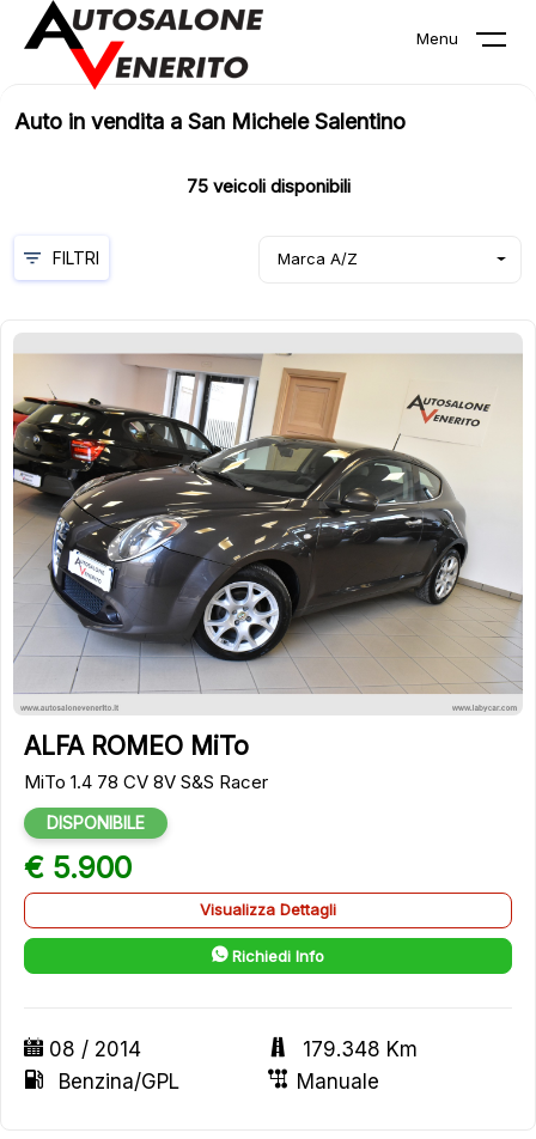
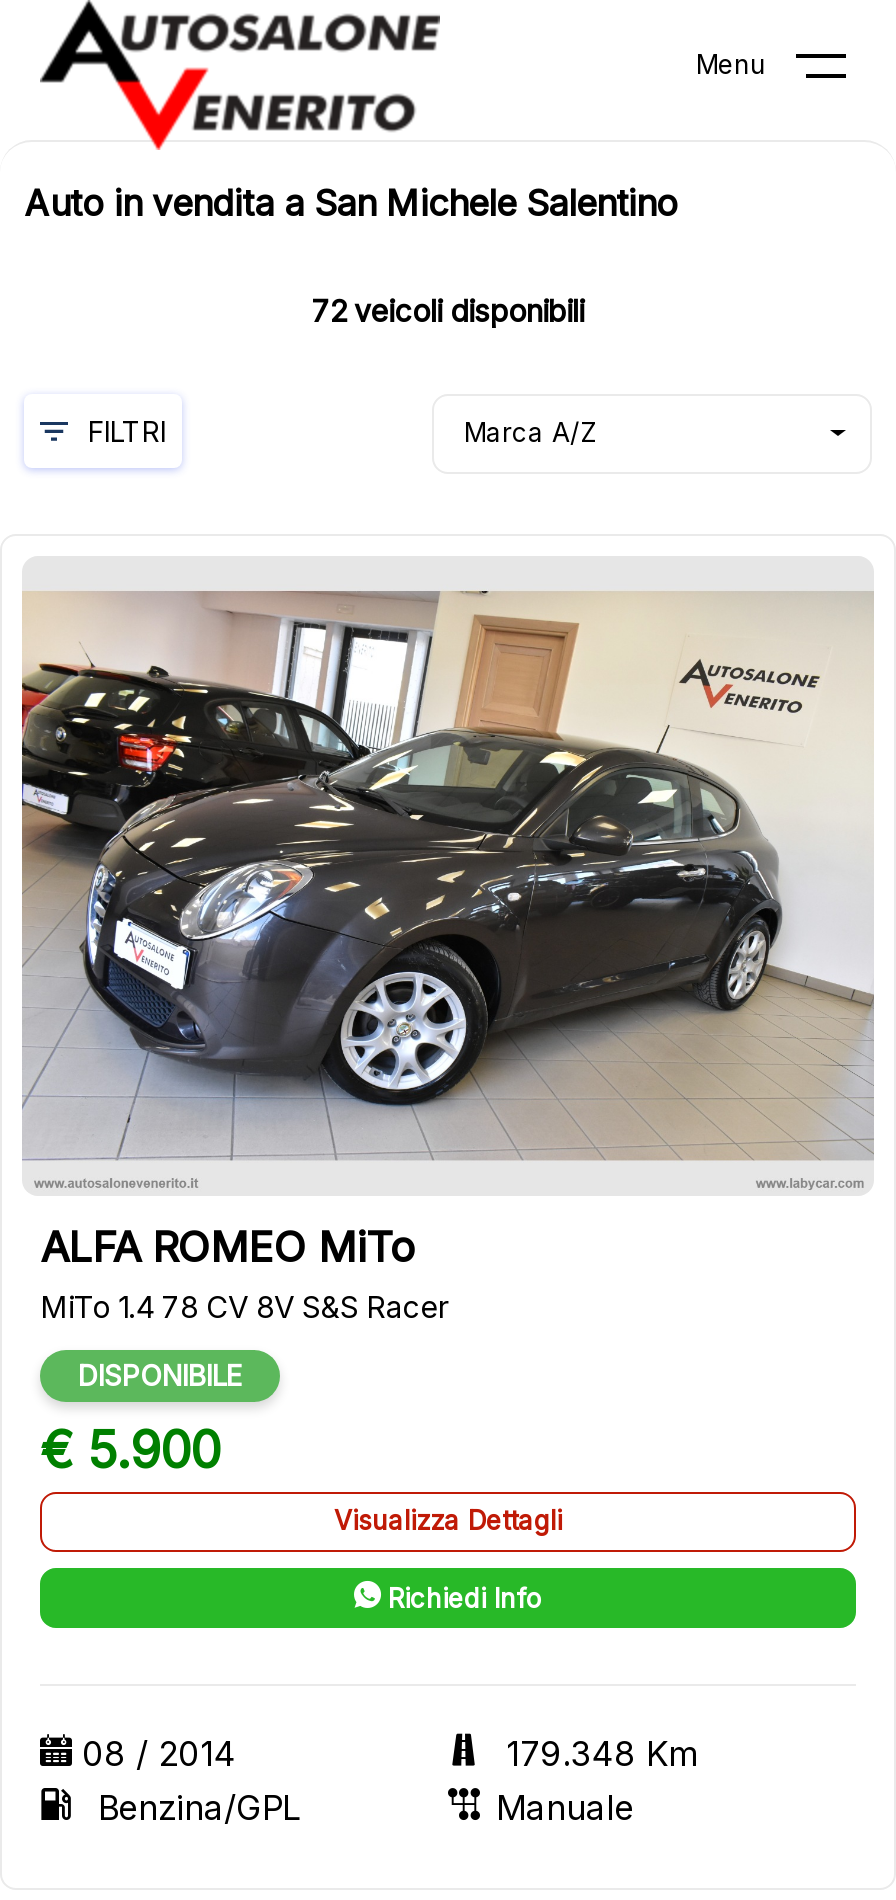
[186,175,350,197] 75 veicoli disponibili -> [312,292,584,330] 72 veicoli disponibili

